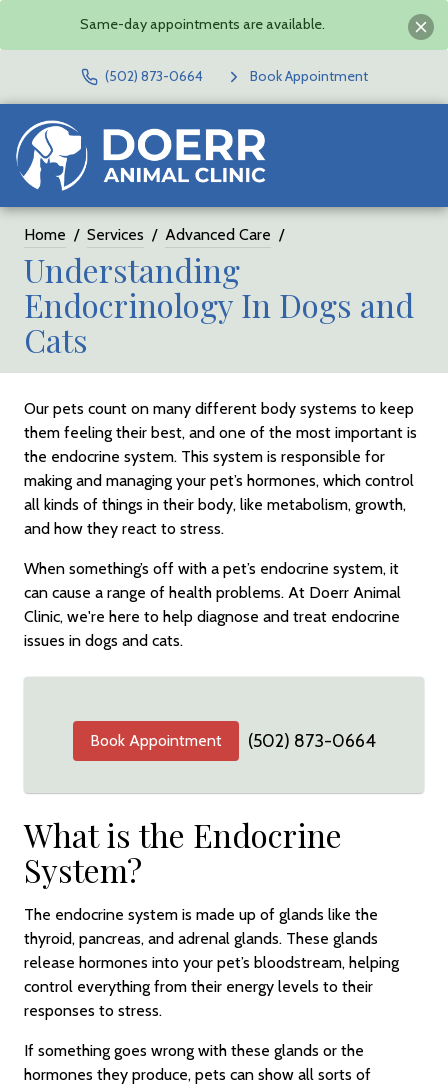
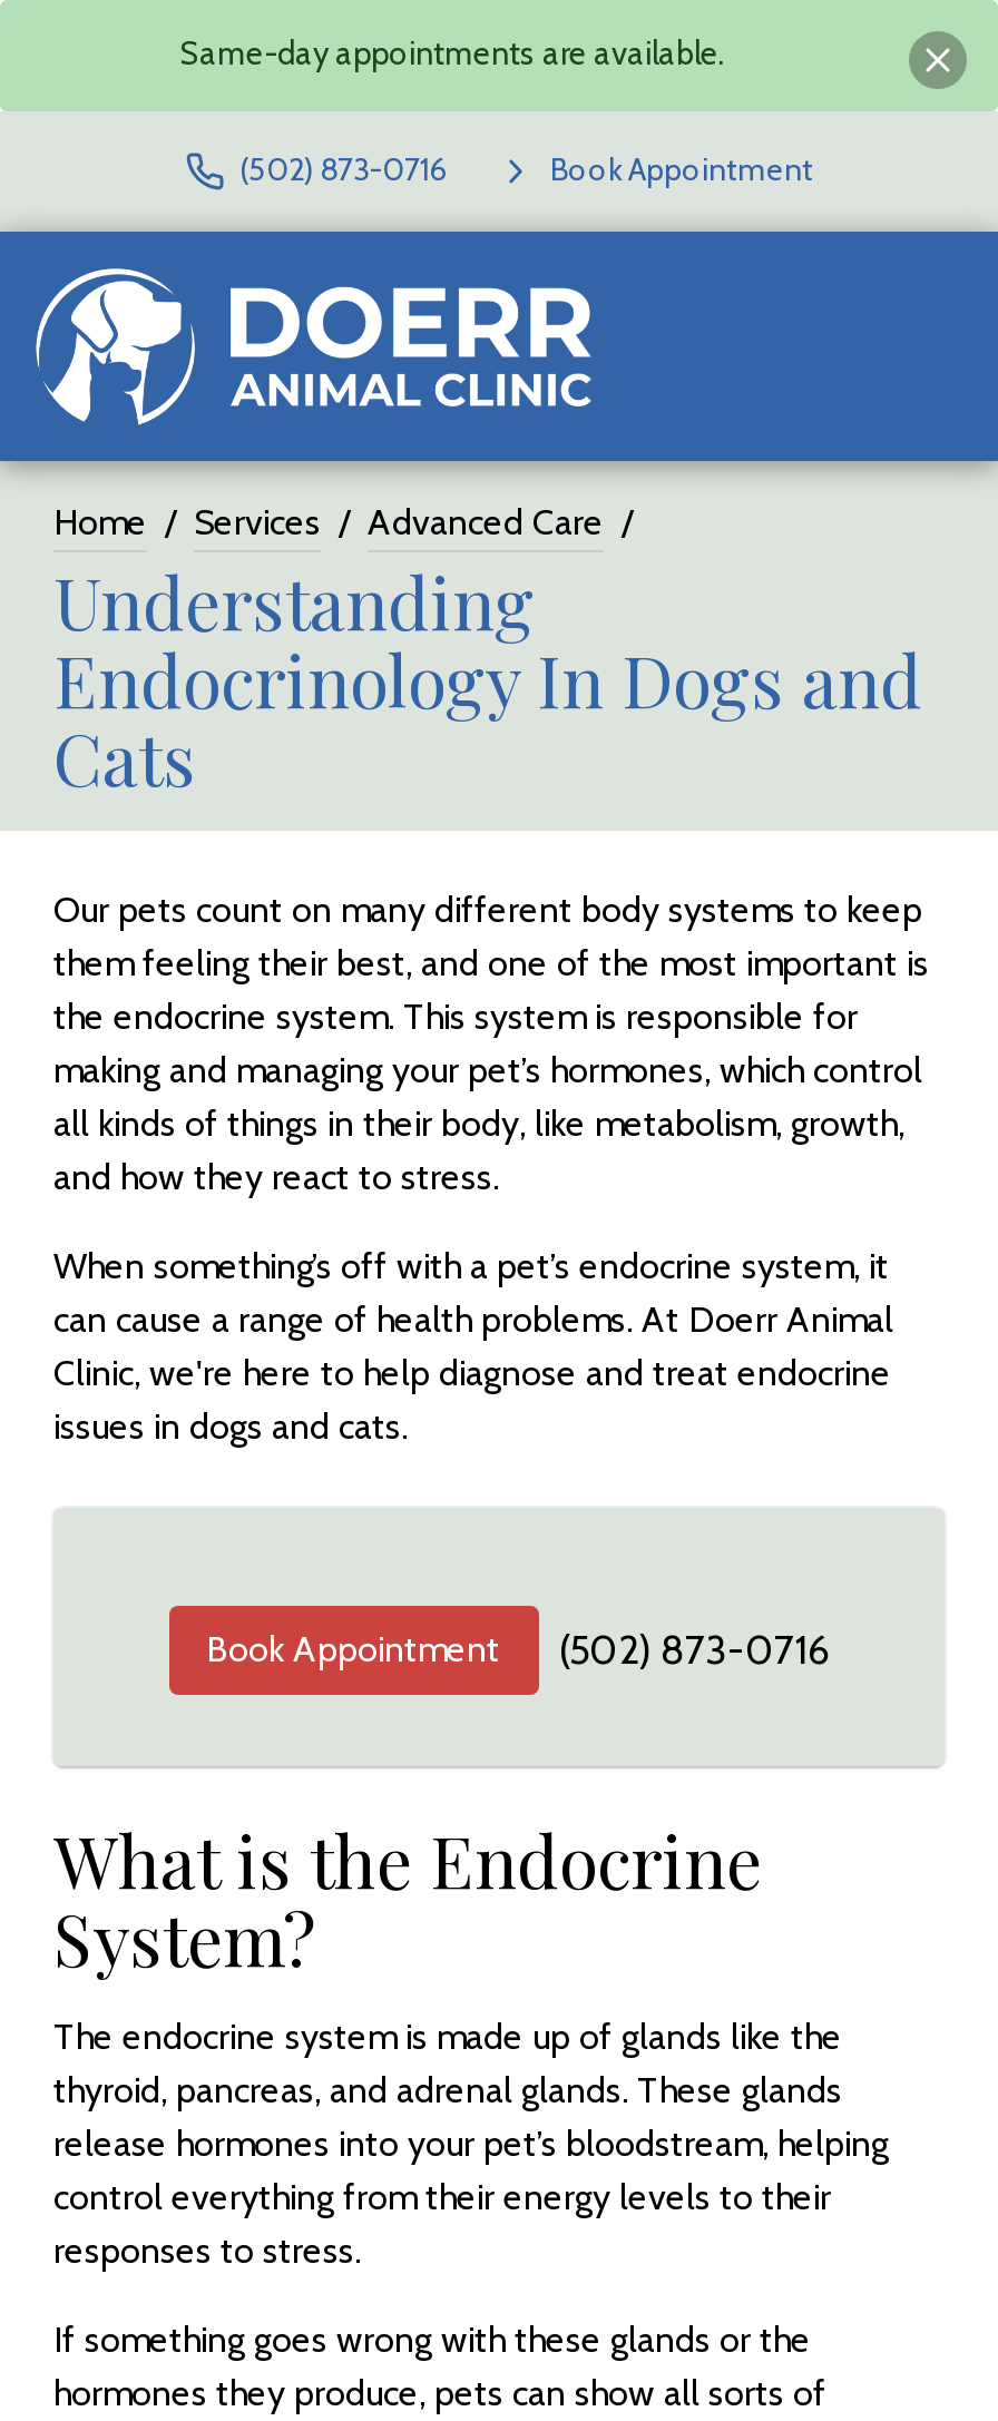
[105,67,203,85] (502) 873-0664 -> [239,150,447,190] (502) 873-0716
[89,729,375,751] Book Appointment (502) 873-0664 -> [206,1625,830,1674] Book Appointment (502) 873-0716

